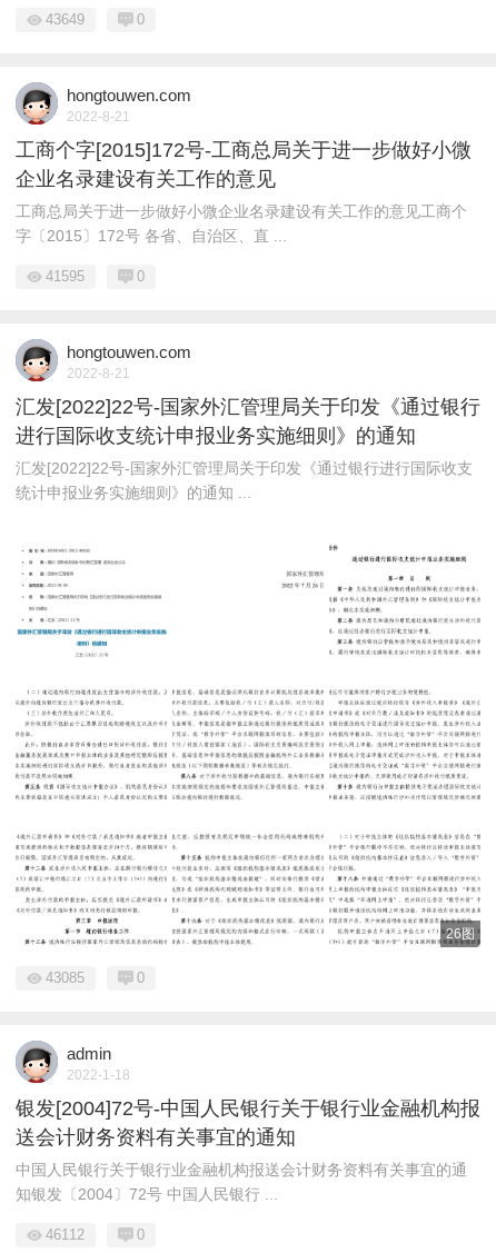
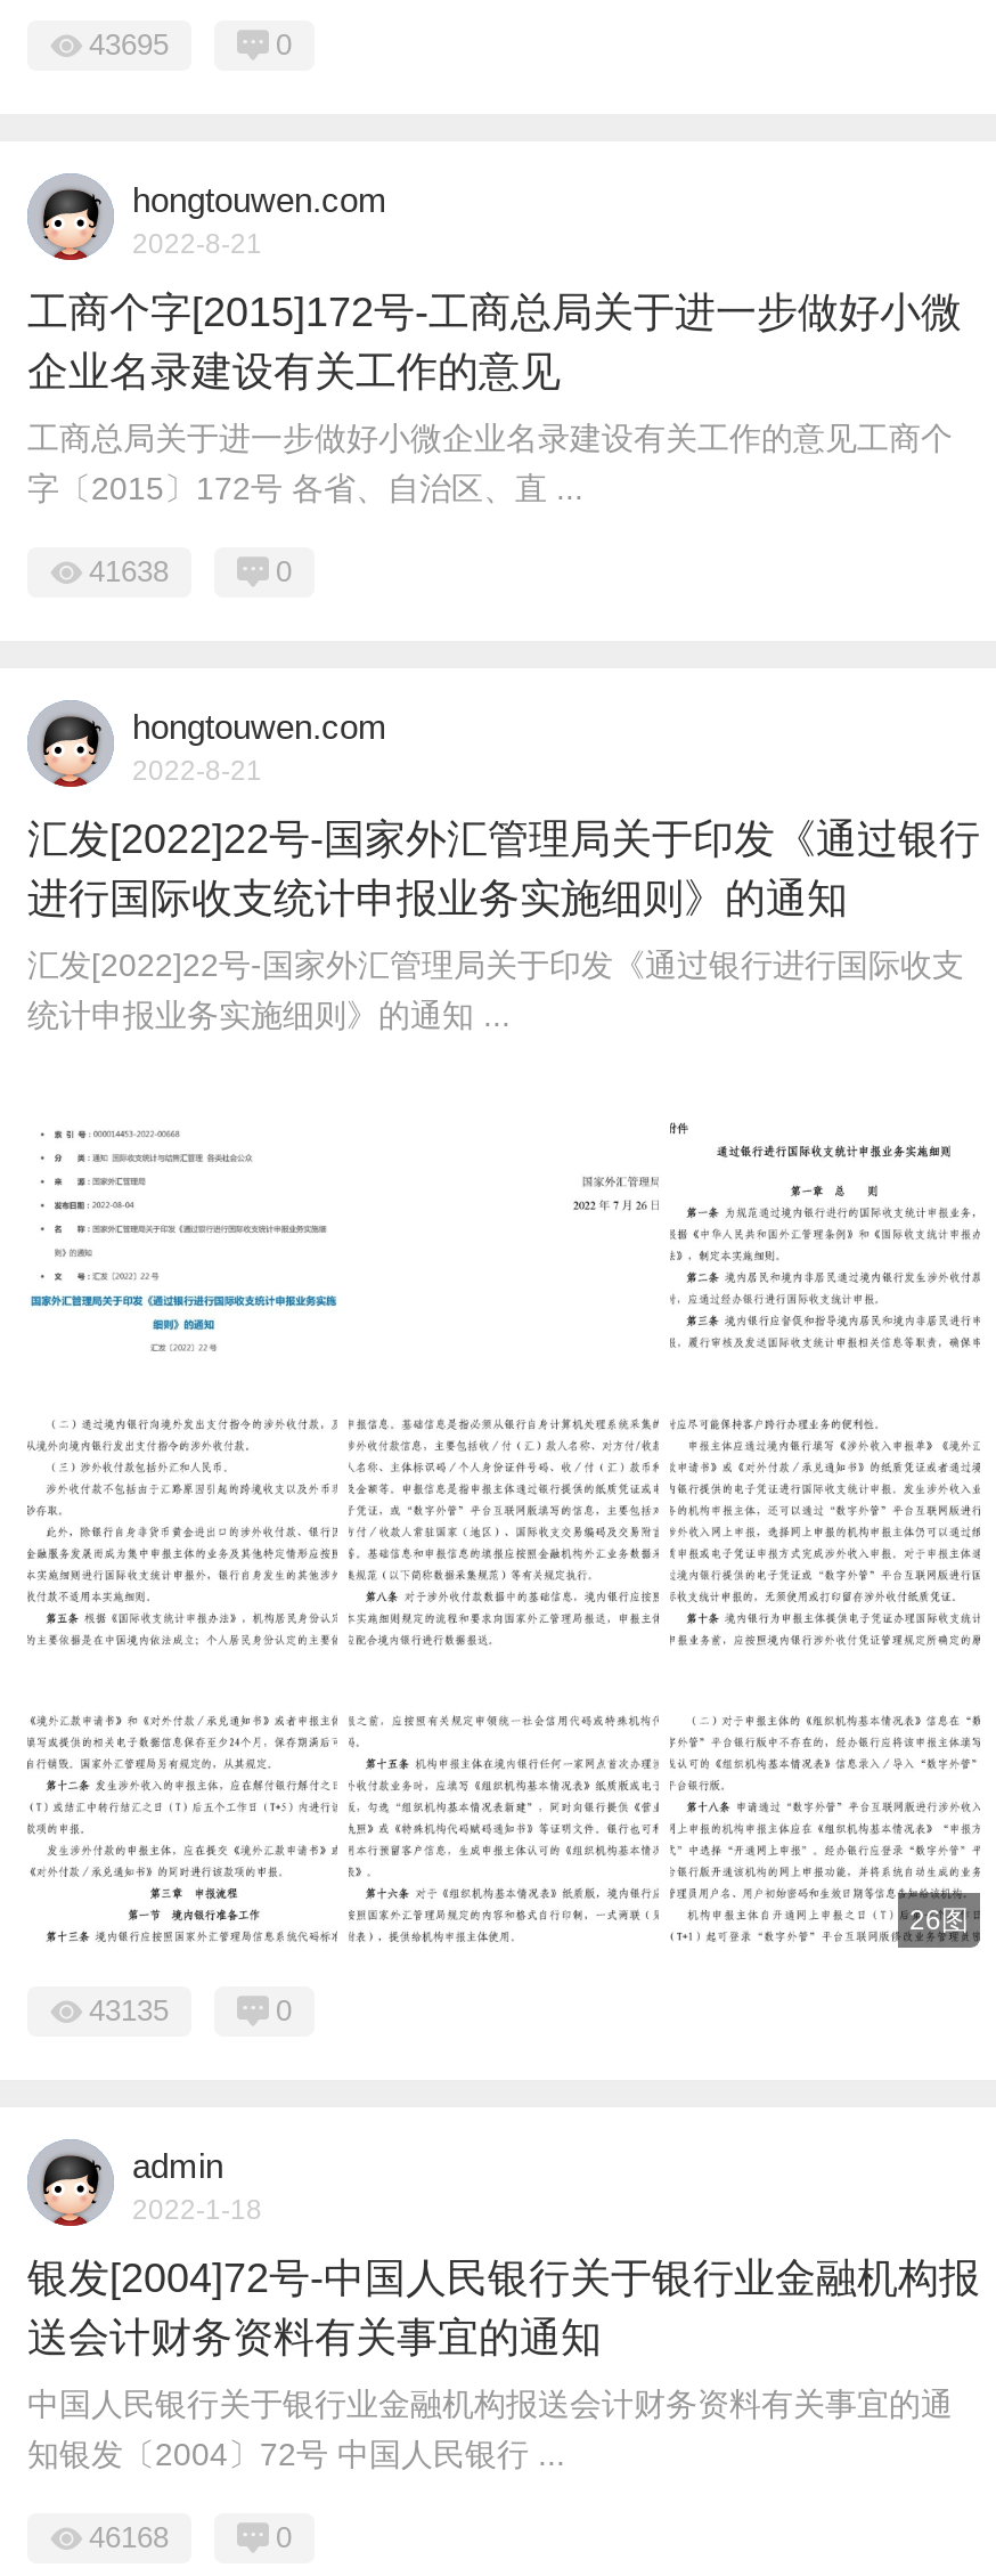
[46,11,85,28] 43649 -> [89,27,169,61] 43695
[46,268,85,284] 41595 -> [89,554,169,588] 41638
[46,969,85,986] 43085 -> [89,1993,169,2027] 43135
[46,1226,85,1243] 46112 -> [89,2520,169,2554] 46168

